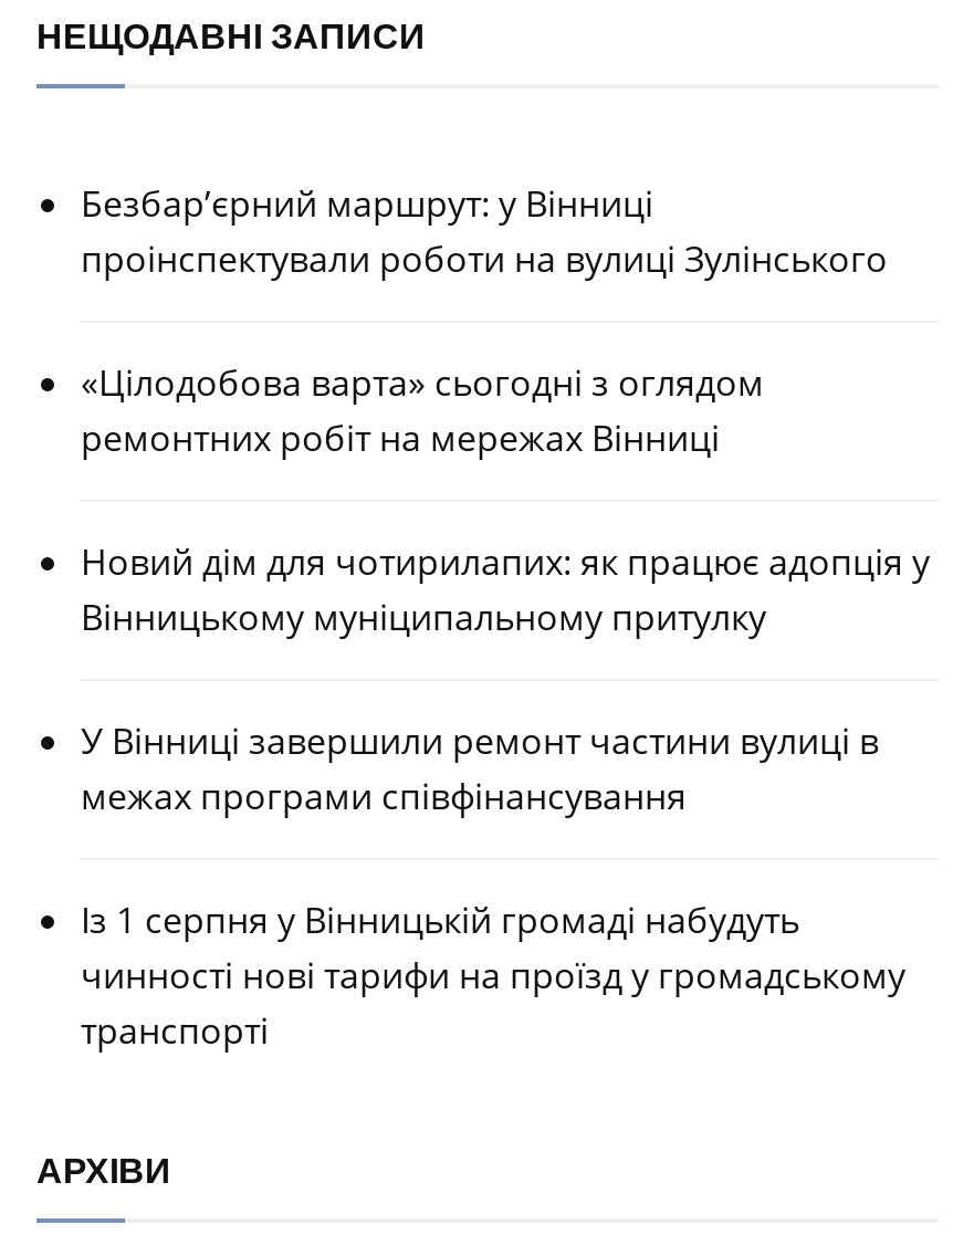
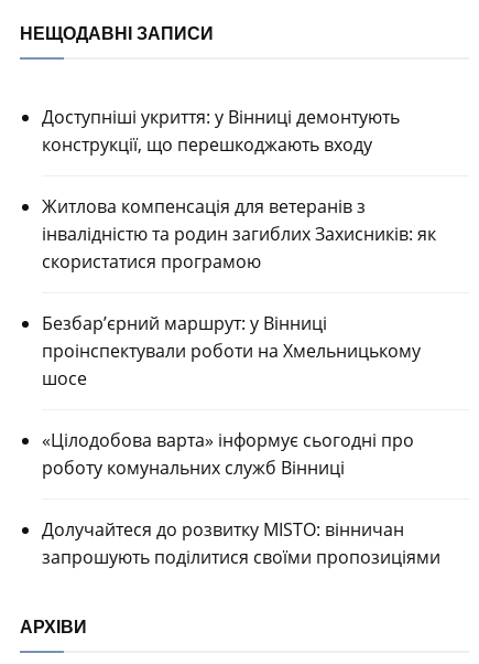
none -> [42,105,436,274] Доступніші укриття: у Вінниці демонтують | конструкції, що перешкоджають входу | Житлова компенсація для ветеранів з | інвалідністю та родин загиблих Захисників: як | скористатися програмою
moved [81,179,653,228] -> [42,311,327,335]: Безбар’єрний маршрут: у Вінниці
[81,235,930,1055] проінспектували роботи на вулиці Зулінського | «Цілодобова варта» сьогодні з оглядом | ремонтних робіт на мережах Вінниці | Новий дім для чотирилапих: як працює адопція у | Вінницькому муніципальному притулку | У Вінниці завершили ремонт частини вулиці в | межах програми співфінансування | Із 1 серпня у Вінницькій громаді набудуть | чинності нові тарифи на проїзд у громадському | транспорті -> [42,339,440,569] проінспектували роботи на Хмельницькому | шосе | «Цілодобова варта» інформує сьогодні про | роботу комунальних служб Вінниці | Долучайтеся до розвитку MISTO: вінничан | запрошують поділитися своїми пропозиціями

